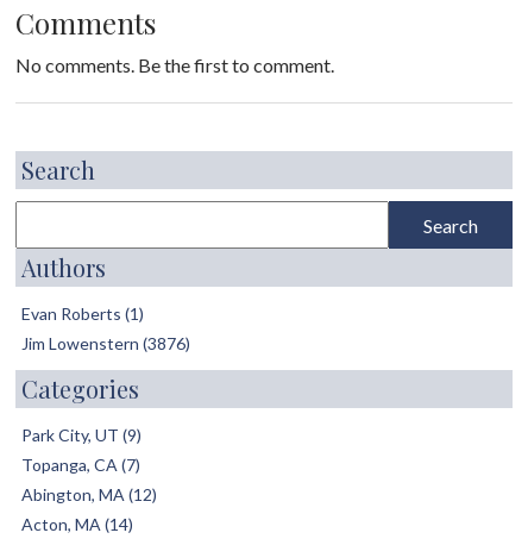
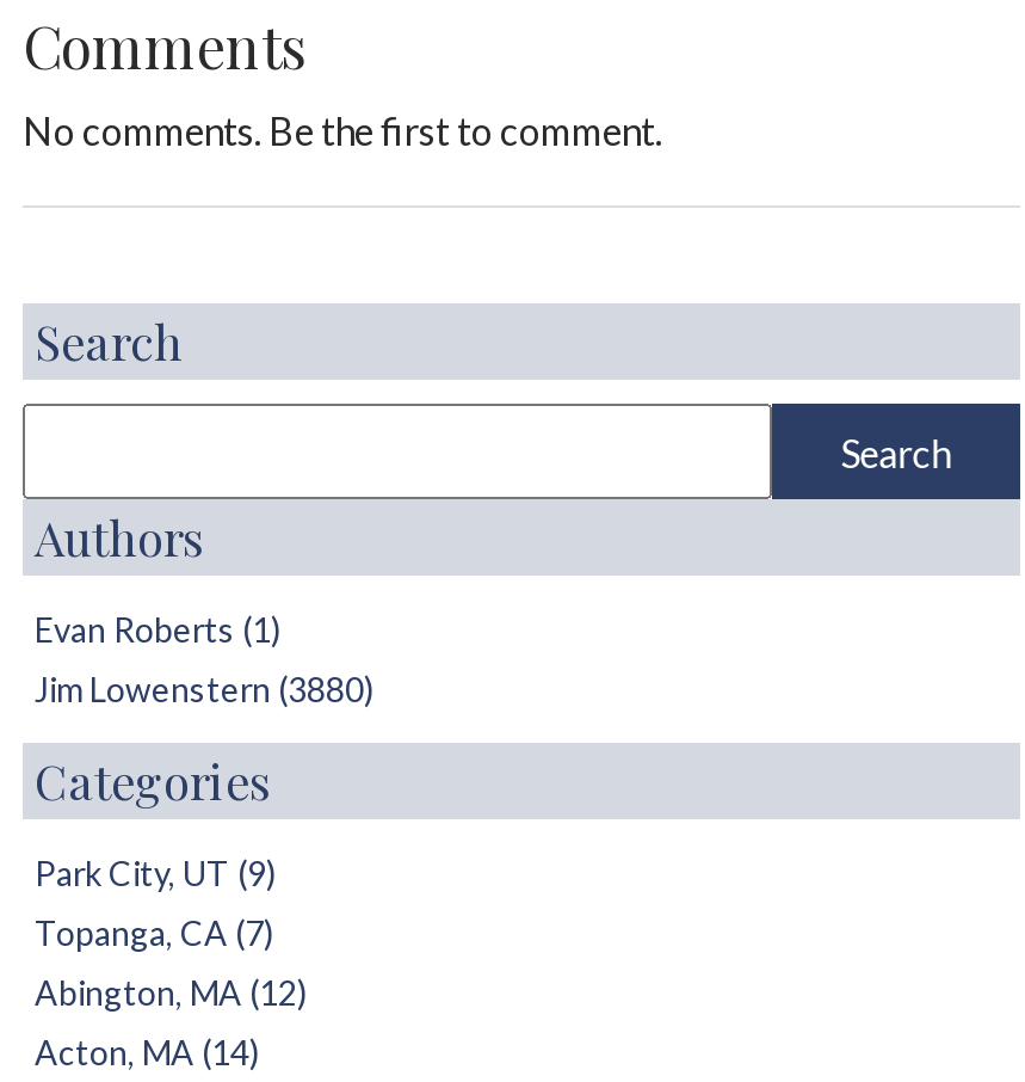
[21,333,190,354] Jim Lowenstern (3876) -> [35,669,373,710] Jim Lowenstern (3880)

